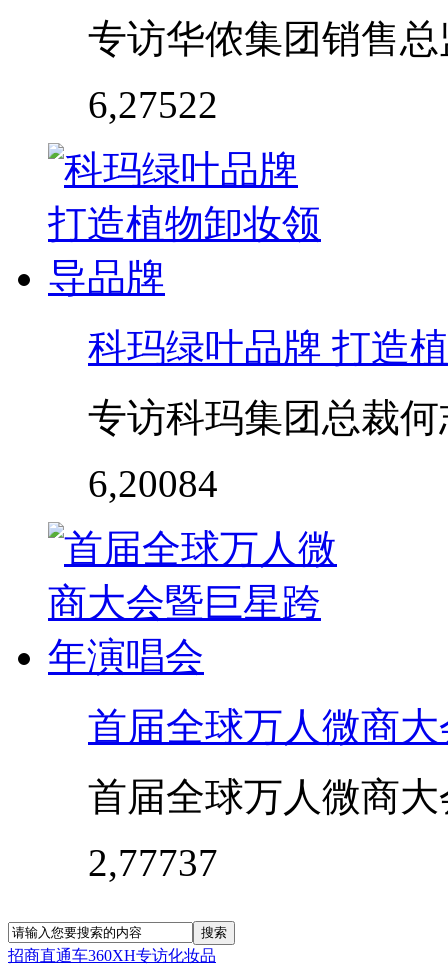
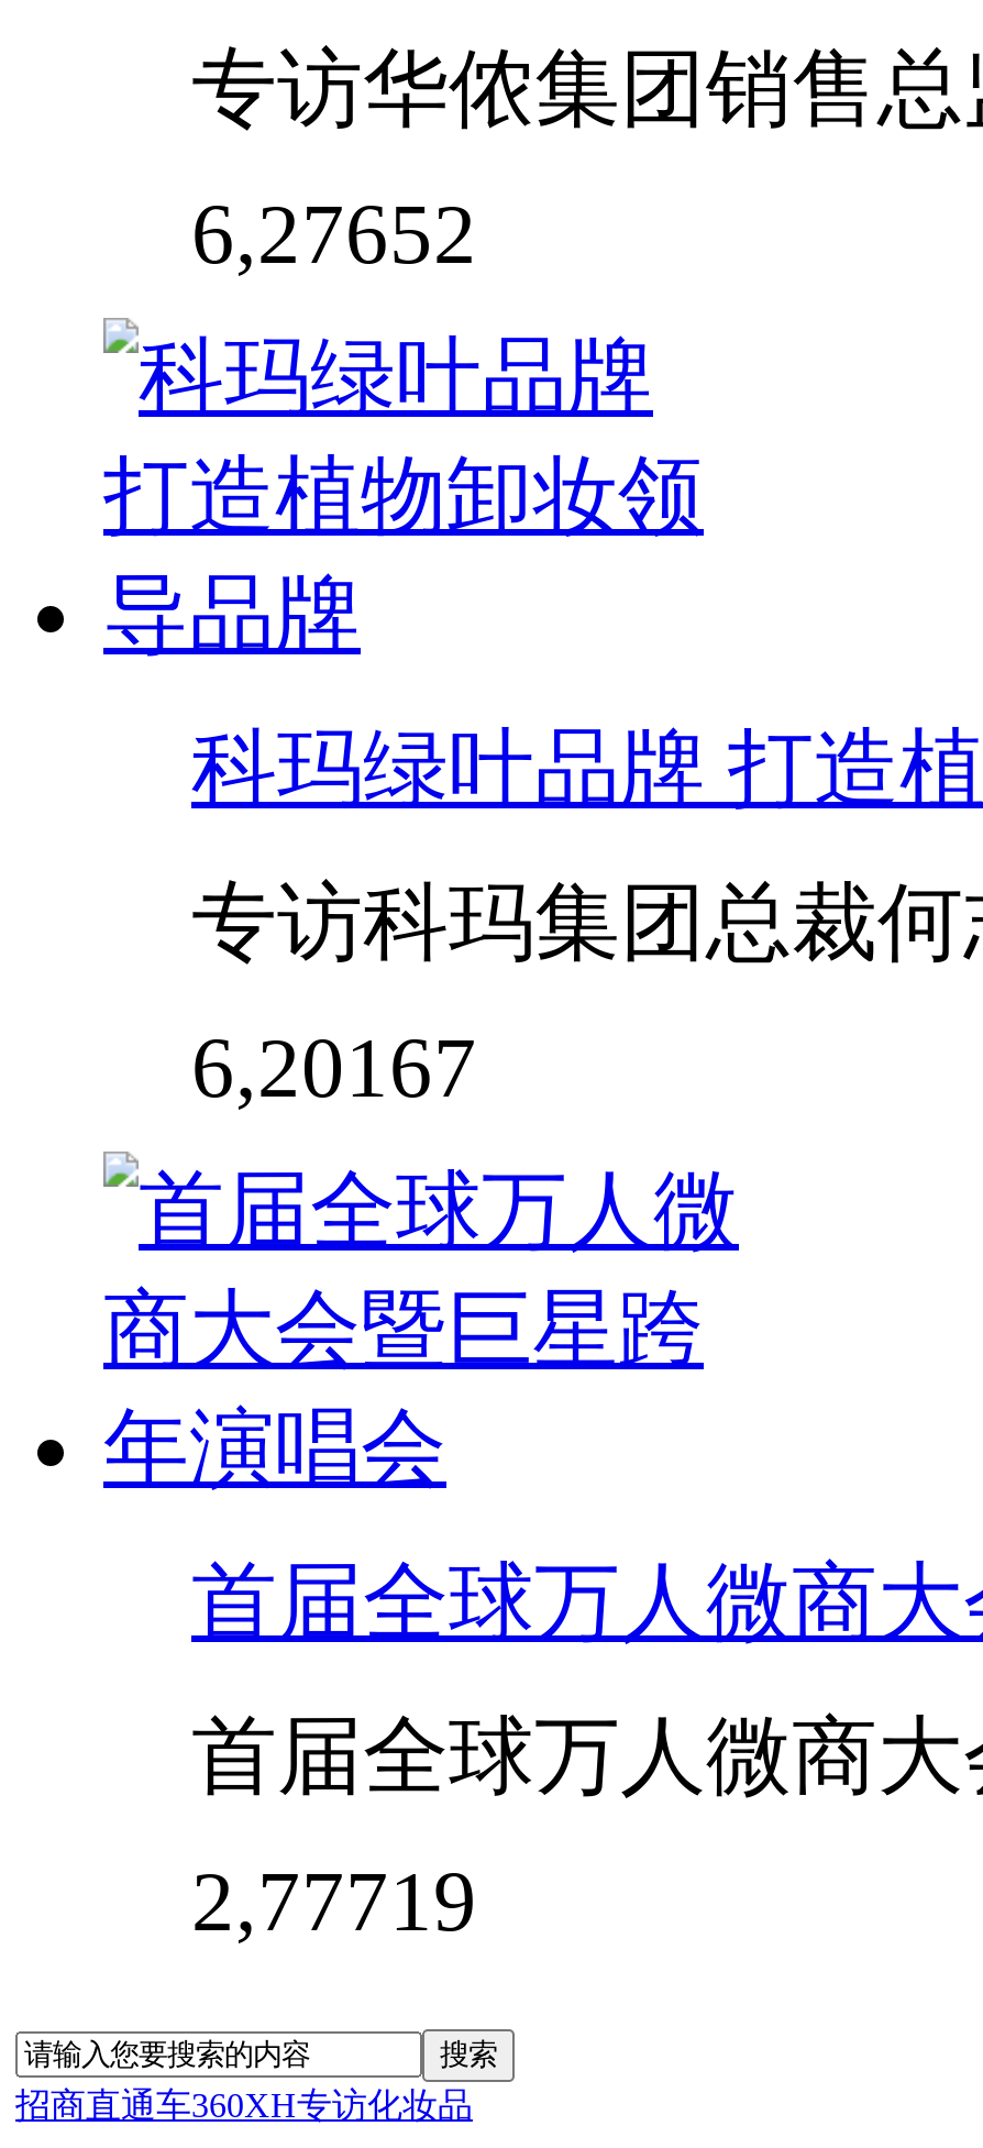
[88,83,218,126] 6,27522 -> [191,185,477,280] 6,27652
[88,462,218,505] 6,200 84 -> [191,1019,477,1114] 6,201 67
[88,841,218,884] 2,77737 -> [191,1853,477,1947] 2,77719

